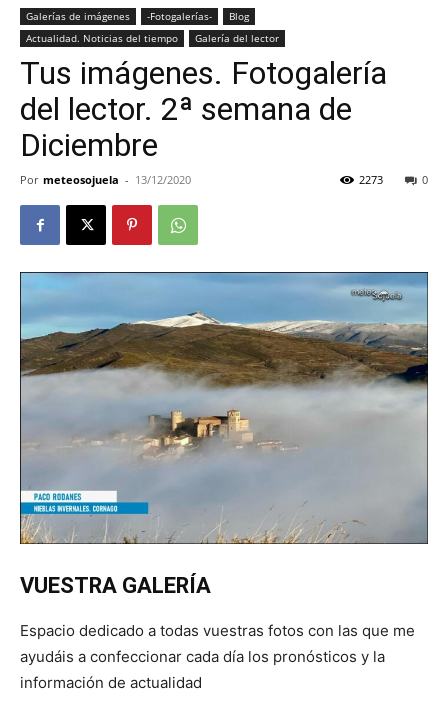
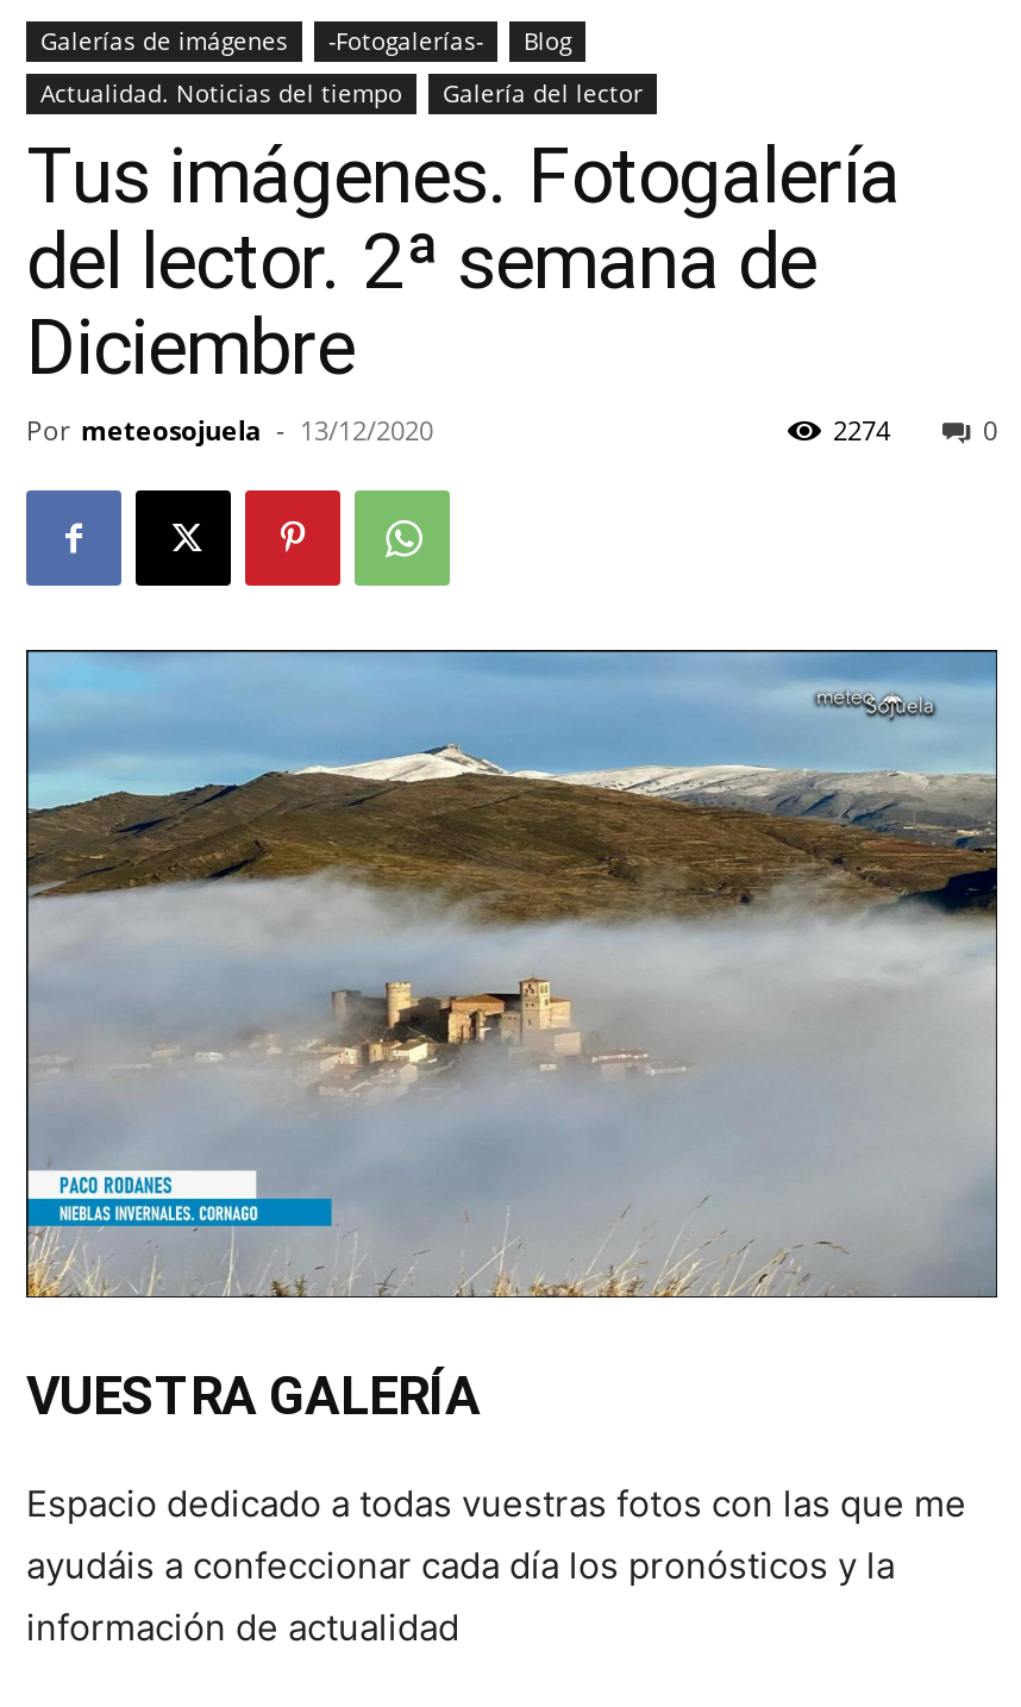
[359,172,383,187] 2273 -> [833,412,890,448] 2274

